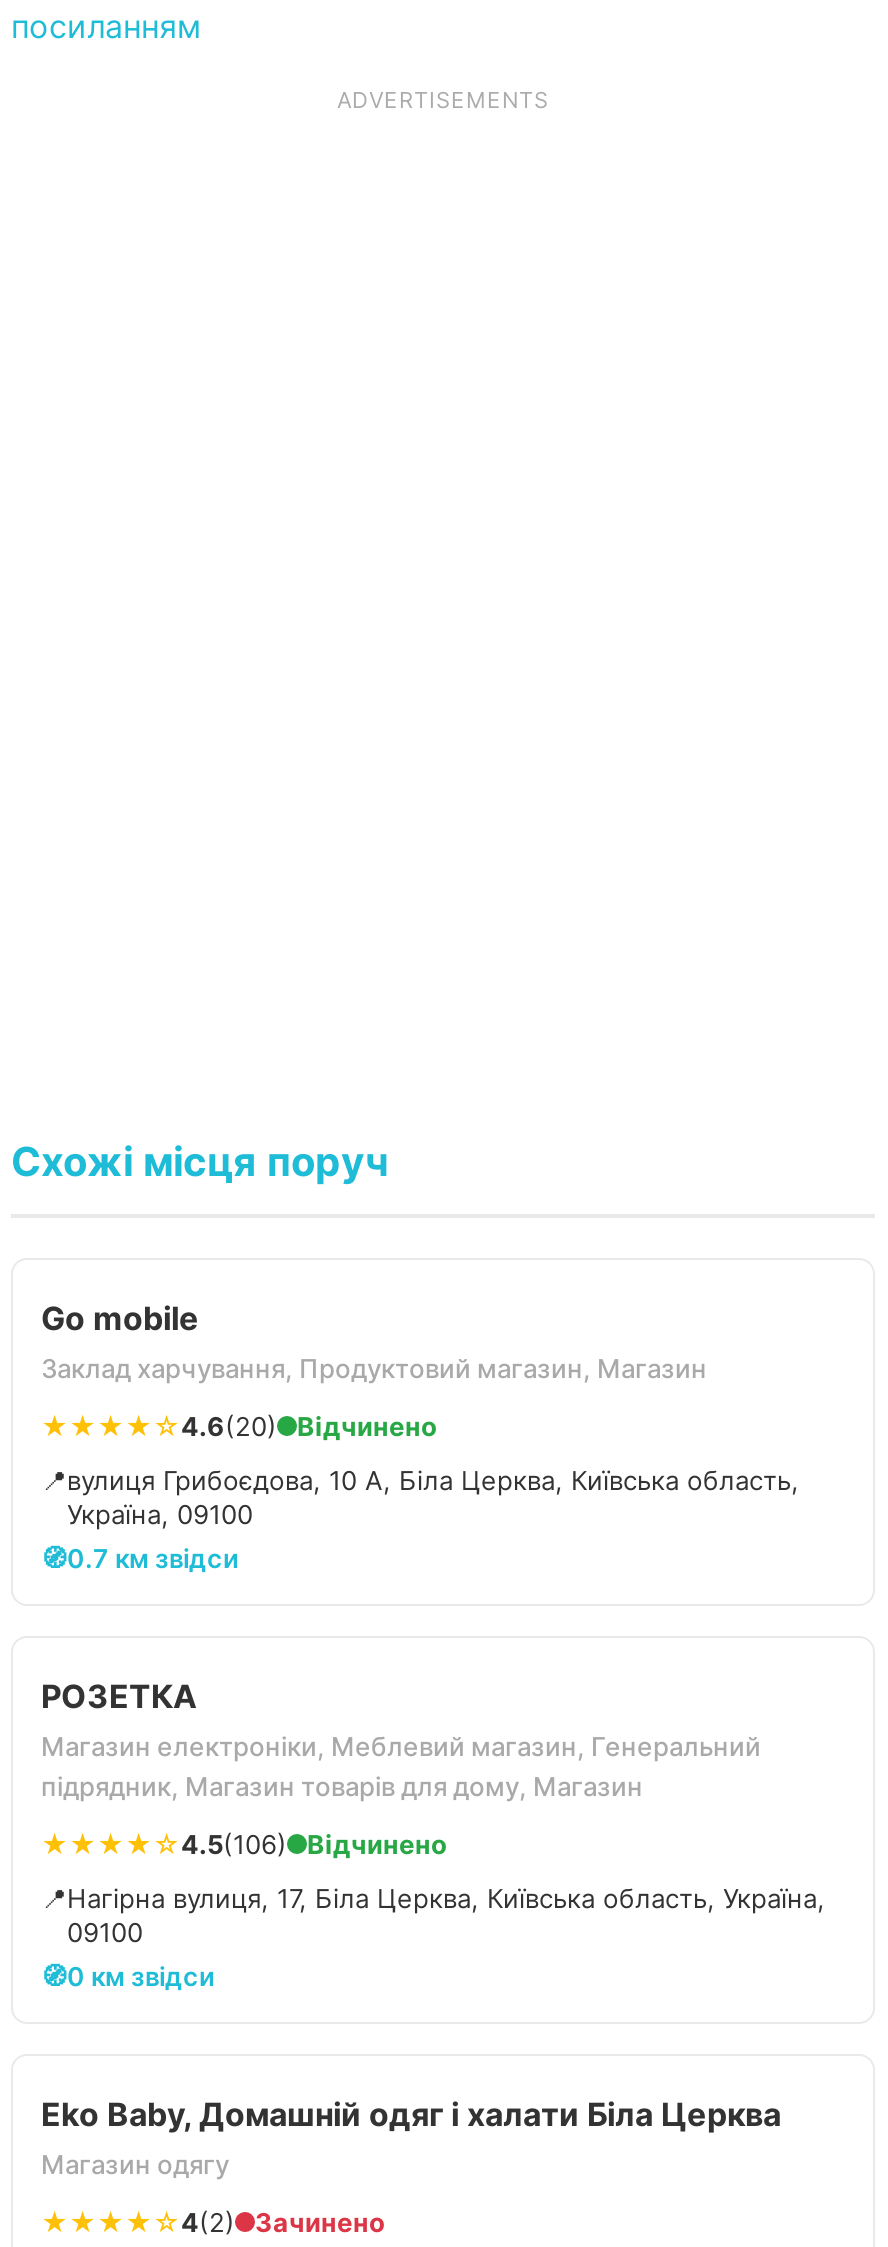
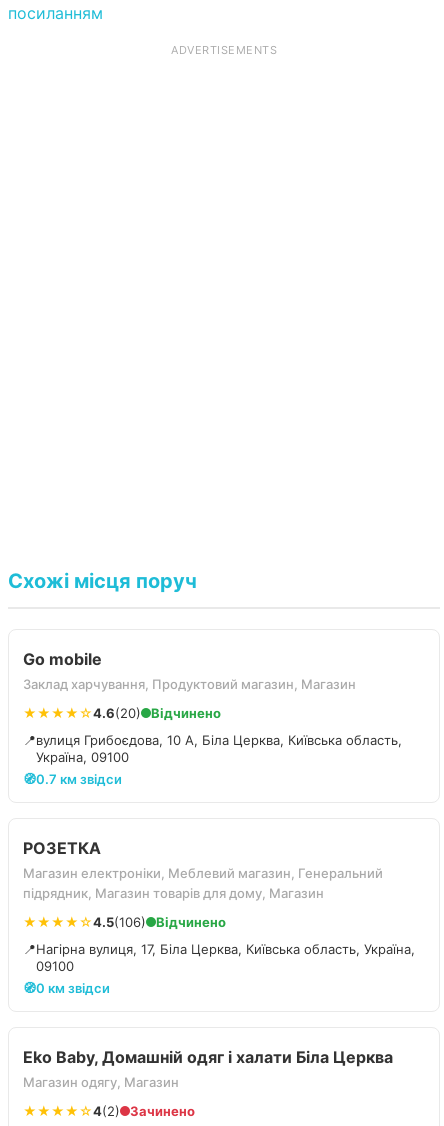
[41,2148,229,2180] Магазин одягу -> [23,1074,179,1090] Магазин одягу, Магазин

